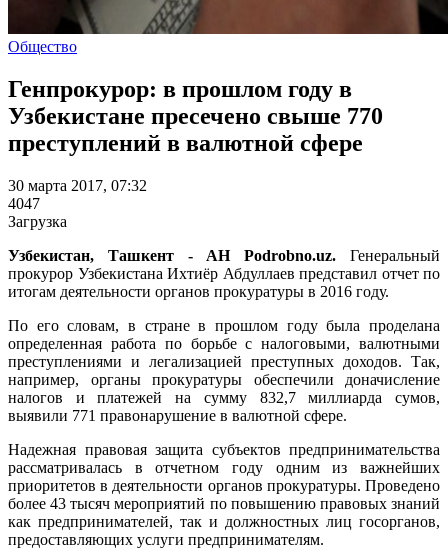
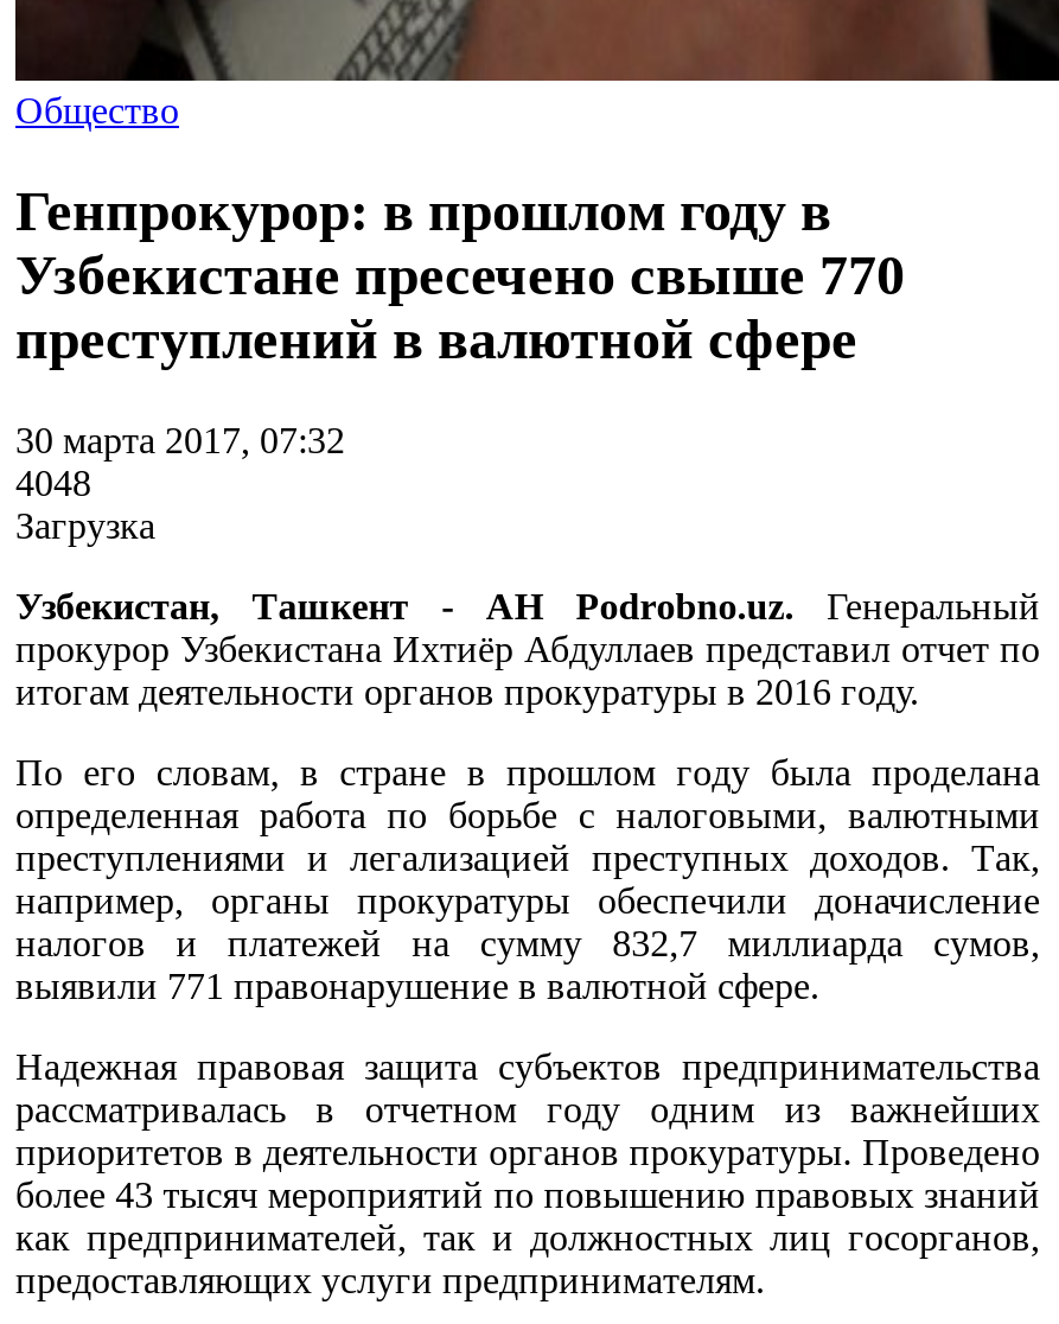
[8,195,40,212] 4047 -> [15,462,91,503] 4048

